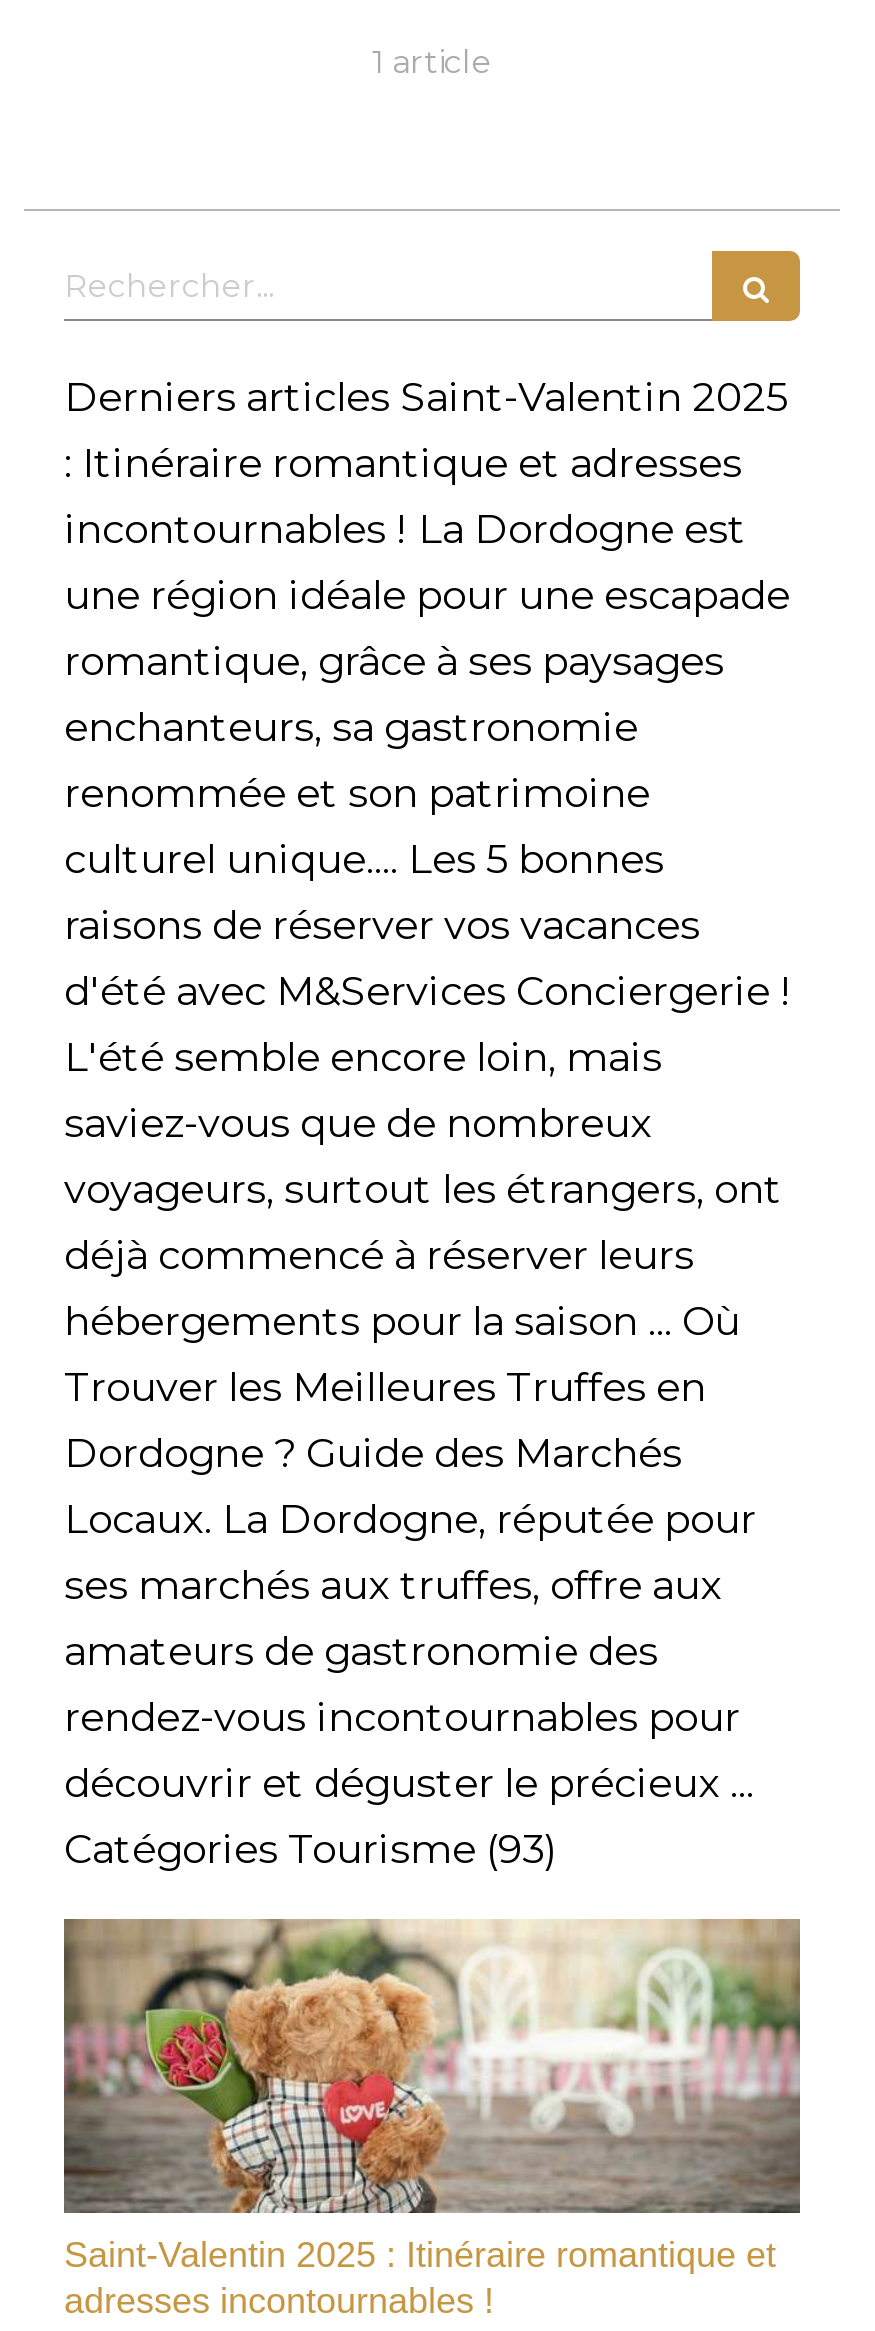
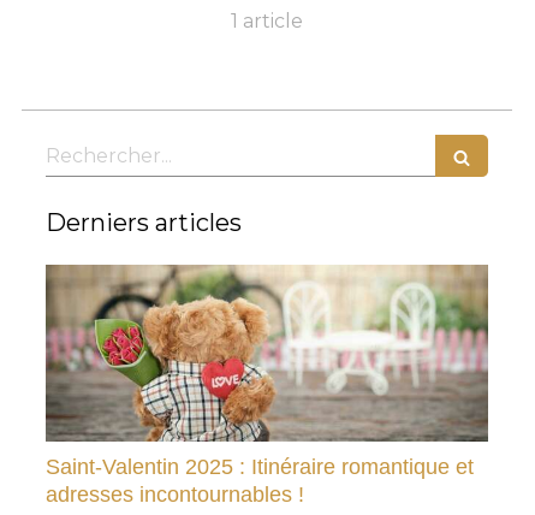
[64,373,792,1873] Derniers articles Saint-Valentin 2025 | : Itinéraire romantique et adresses | incontournables ! La Dordogne est | une région idéale pour une escapade | romantique, grâce à ses paysages | enchanteurs, sa gastronomie | renommée et son patrimoine | culturel unique.... Les 5 bonnes | raisons de réserver vos vacances | d'été avec M&Services Conciergerie ! | L'été semble encore loin, mais | saviez-vous que de nombreux | voyageurs, surtout les étrangers, ont | déjà commencé à réserver leurs | hébergements pour la saison ... Où | Trouver les Meilleures Truffes en | Dordogne ? Guide des Marchés | Locaux. La Dordogne, réputée pour | ses marchés aux truffes, offre aux | amateurs de gastronomie des | rendez-vous incontournables pour | découvrir et déguster le précieux ... | Catégories Tourisme (93) -> [46,208,242,237] Derniers articles

